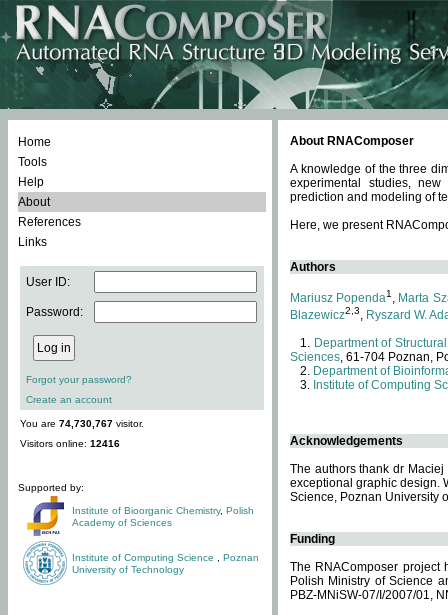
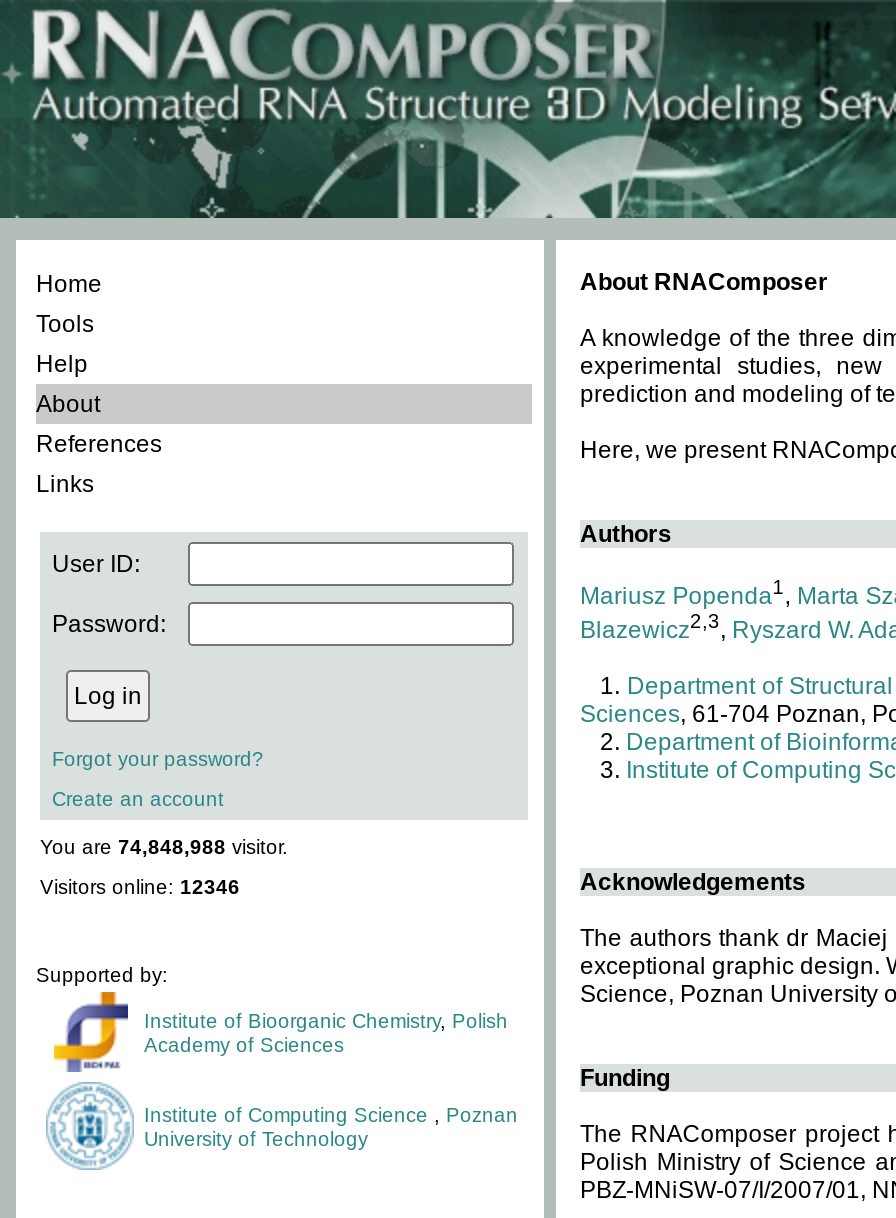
[20,418,144,429] You are 74,730,767 visitor. -> [40,836,288,858] You are 74,848,988 visitor.
[20,438,120,449] Visitors online: 12416 -> [40,876,240,898] Visitors online: 12346

